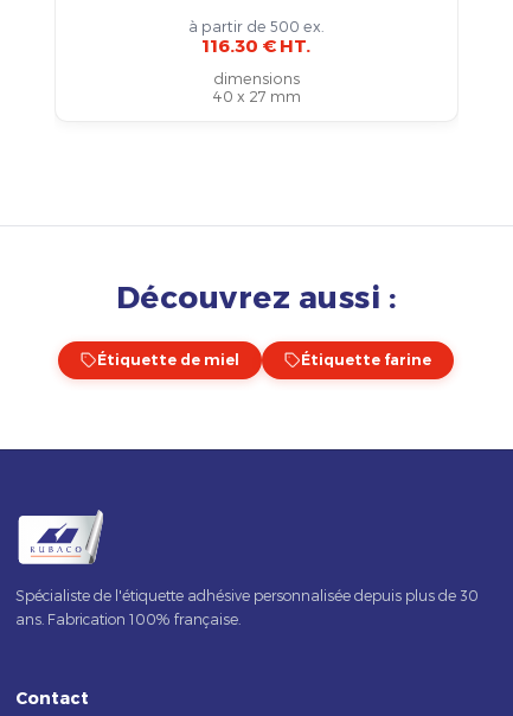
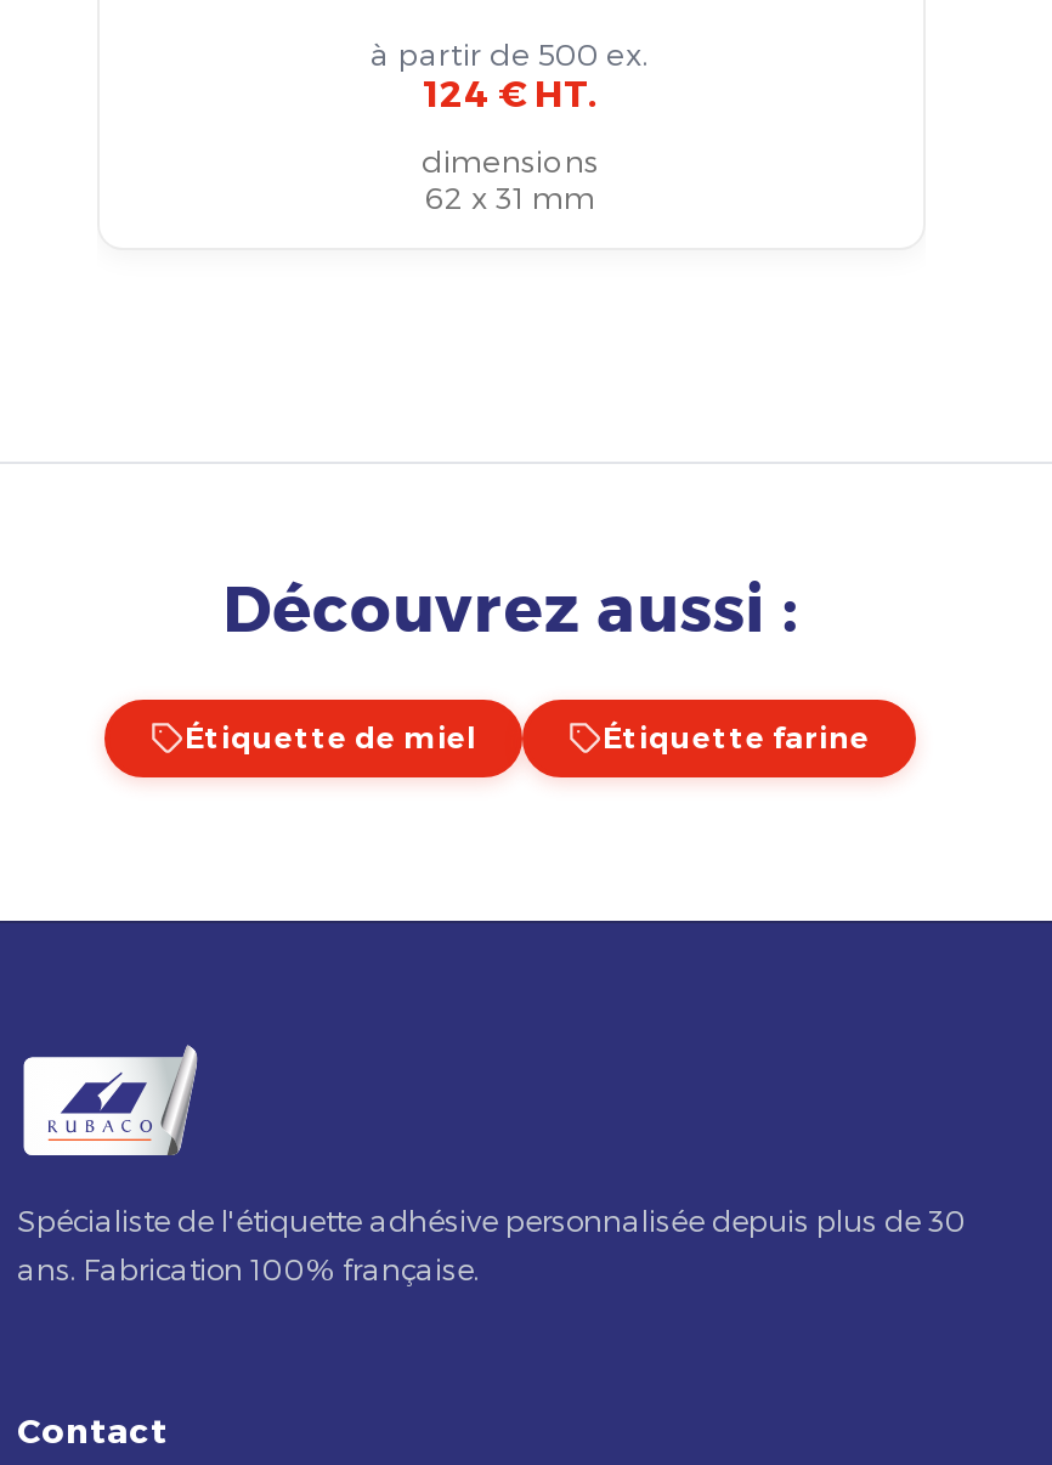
[201,34,310,55] 116.30 € HT. -> [423,69,598,113] 124 € HT.
[211,87,300,105] 40 x 27 mm -> [425,179,595,216] 62 x 31 mm

